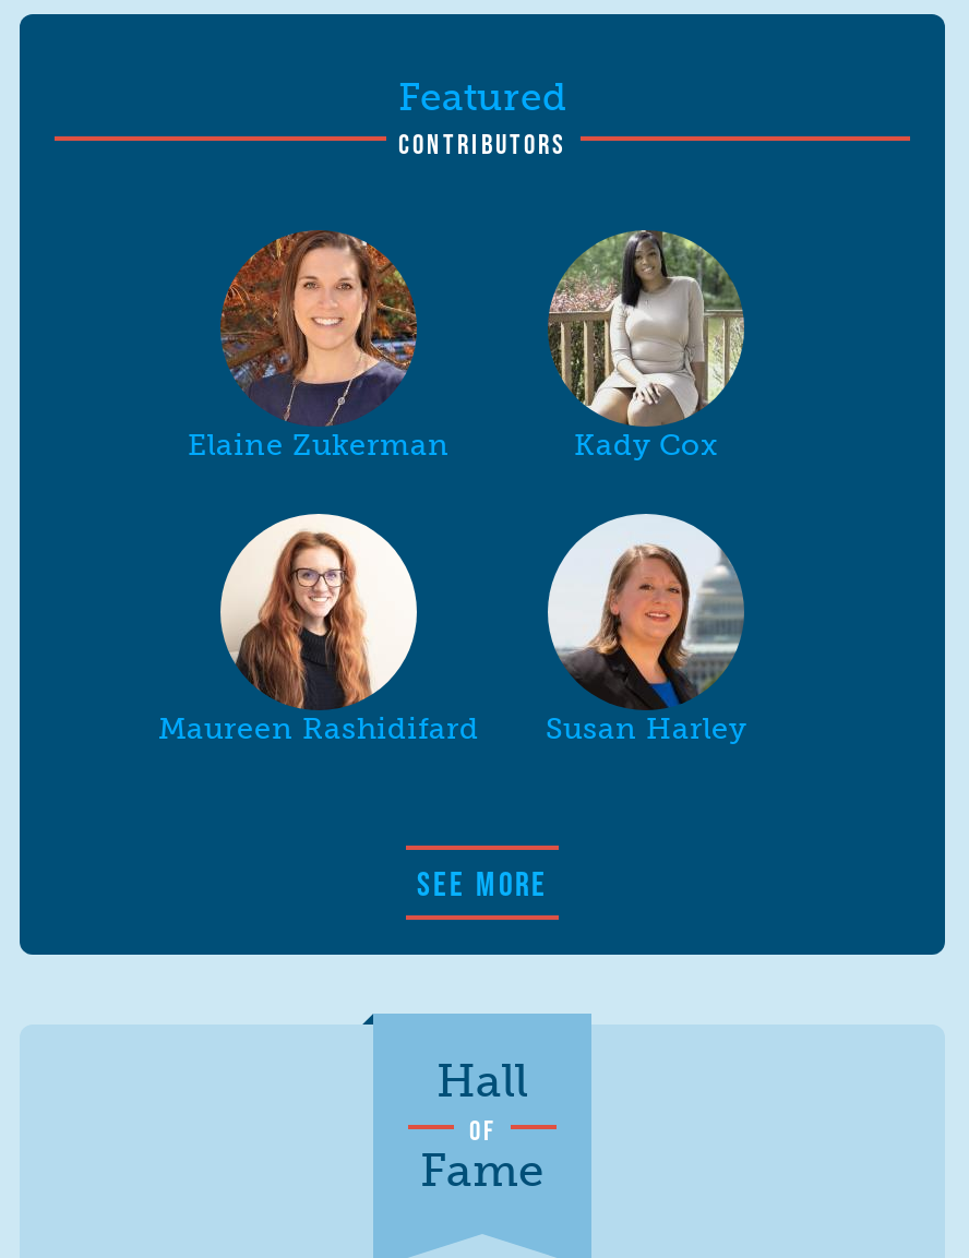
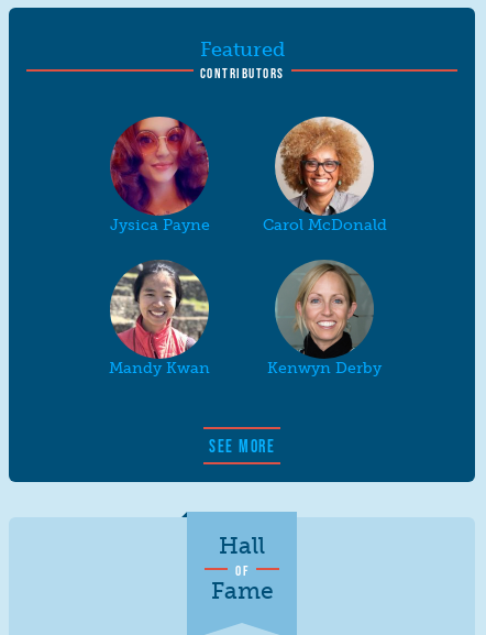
[188,230,718,465] [image] | Elaine Zukerman | Kady Cox -> [109,116,386,235] [image] | Jysica Payne | Carol McDonald
[548,230,744,411] [image] -> [274,116,374,208] [image]
[158,512,746,748] [image] | Maureen Rashidifard | Susan Harley -> [109,260,382,378] [image] | Mandy Kwan | Kenwyn Derby
[548,512,740,695] [image] -> [276,260,371,351] [image]

